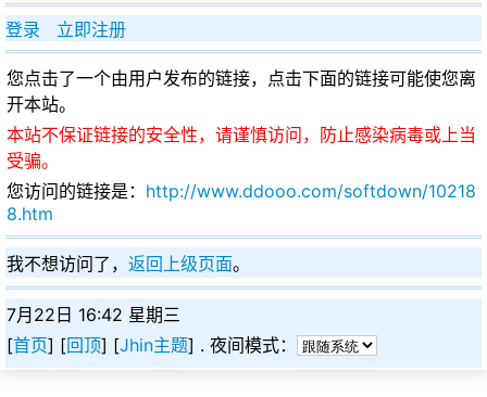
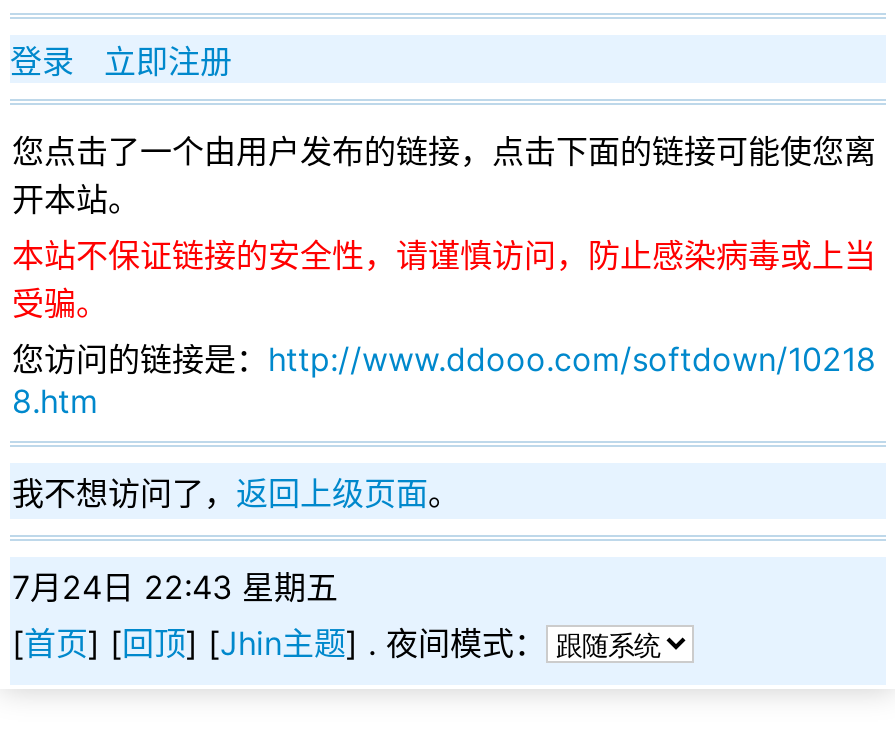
[7,304,180,325] 7月22日 16:42 星期三 -> [12,567,338,607] 7月24日 22:43 星期五

